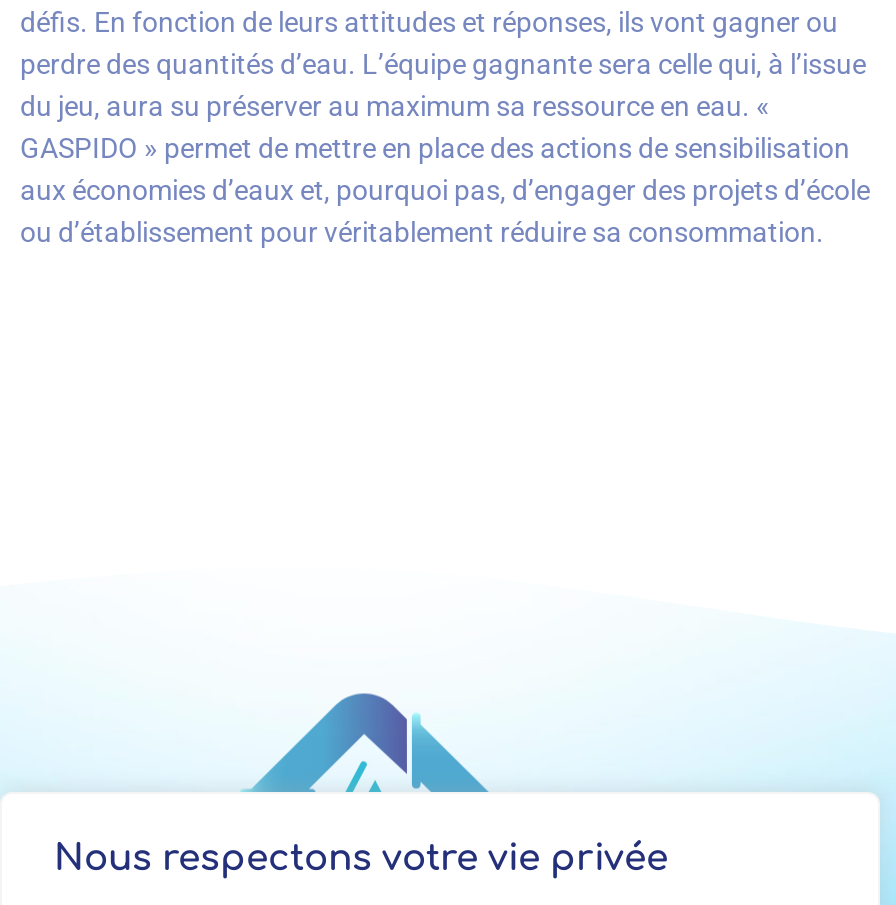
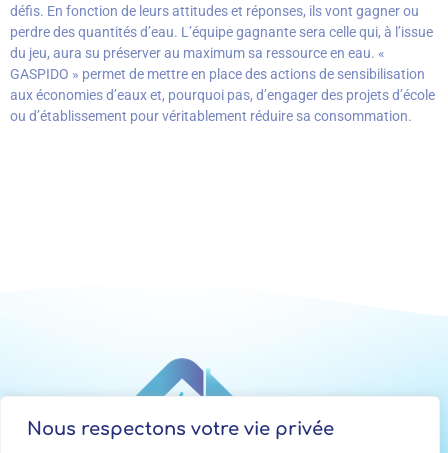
[242,690,488,794] [image] -> [125,346,243,397] [image]

